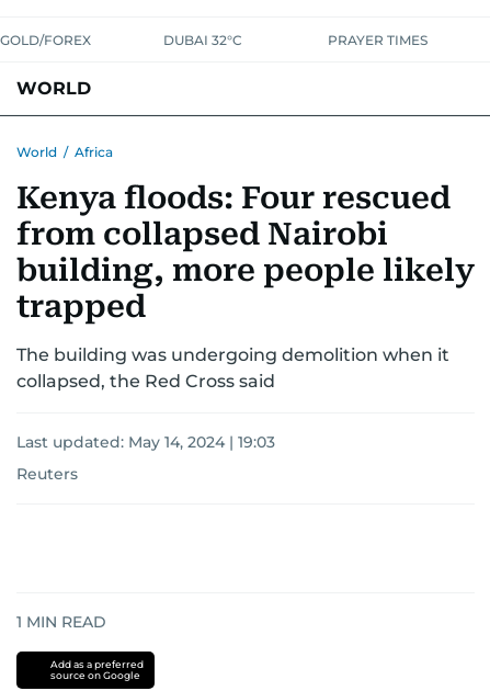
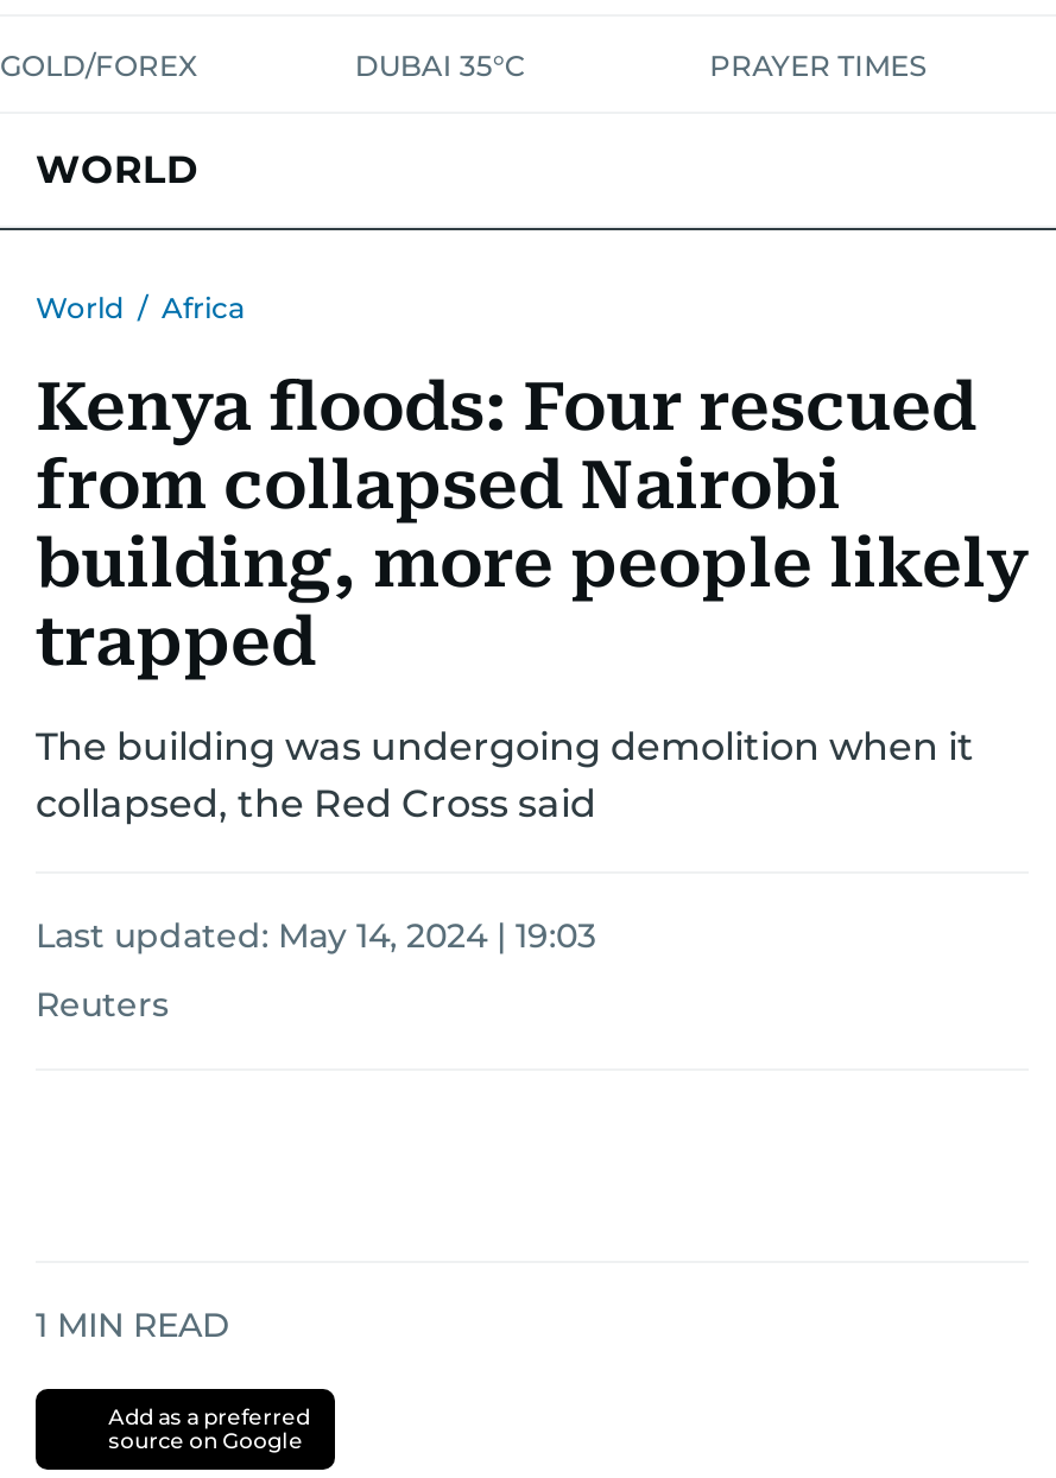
[164,32,243,48] DUBAI 32°C -> [355,47,526,83] DUBAI 35°C

